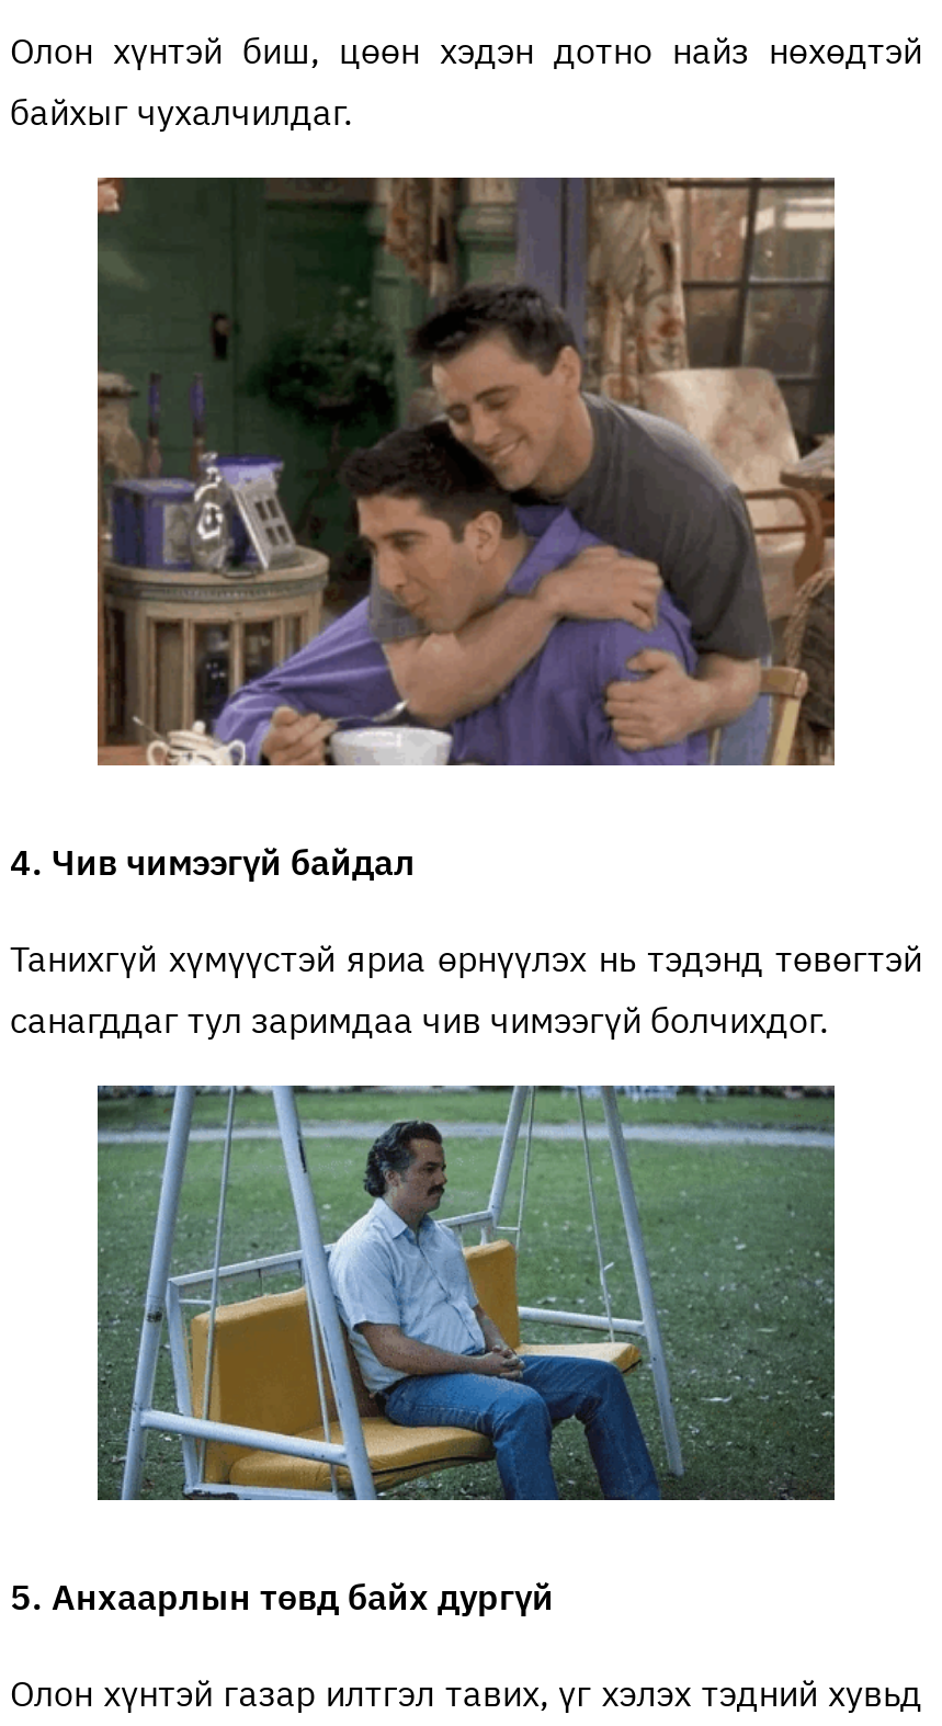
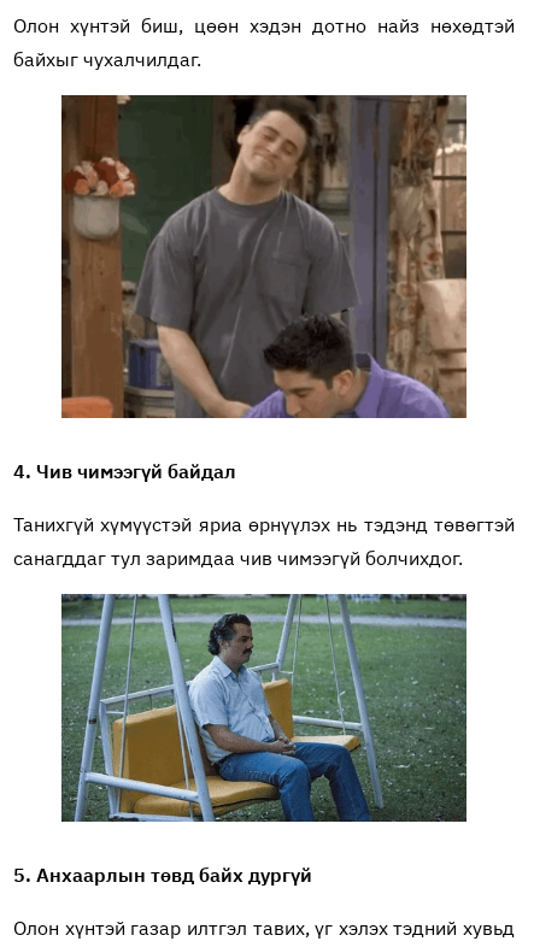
[95,175,837,768] [image] -> [60,94,468,419] [image]

